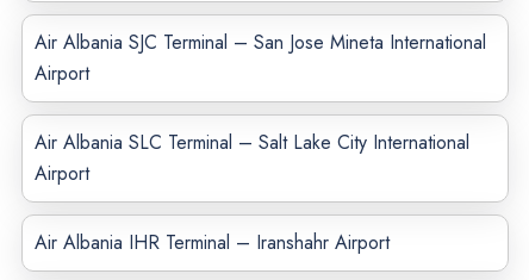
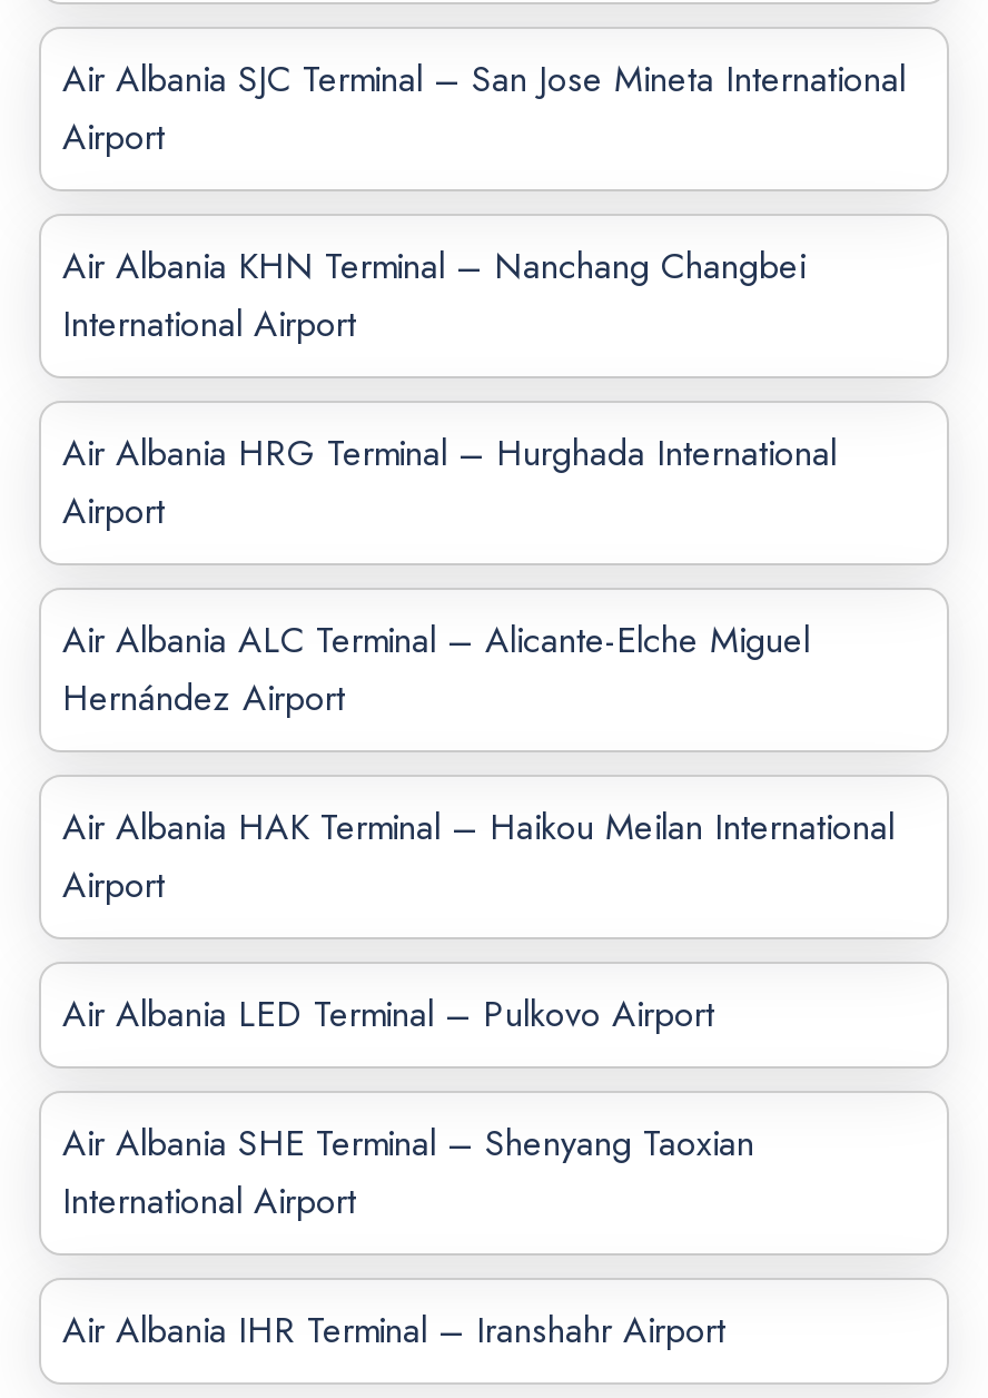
[34,129,469,157] Air Albania SLC Terminal – Salt Lake City International -> [62,241,837,480] Air Albania KHN Terminal – Nanchang Changbei | International Airport | Air Albania HRG Terminal – Hurghada International
none -> [62,615,895,1227] Air Albania ALC Terminal – Alicante-Elche Miguel | Hernández Airport | Air Albania HAK Terminal – Haikou Meilan International | Airport | Air Albania LED Terminal – Pulkovo Airport | Air Albania SHE Terminal – Shenyang Taoxian | International Airport

